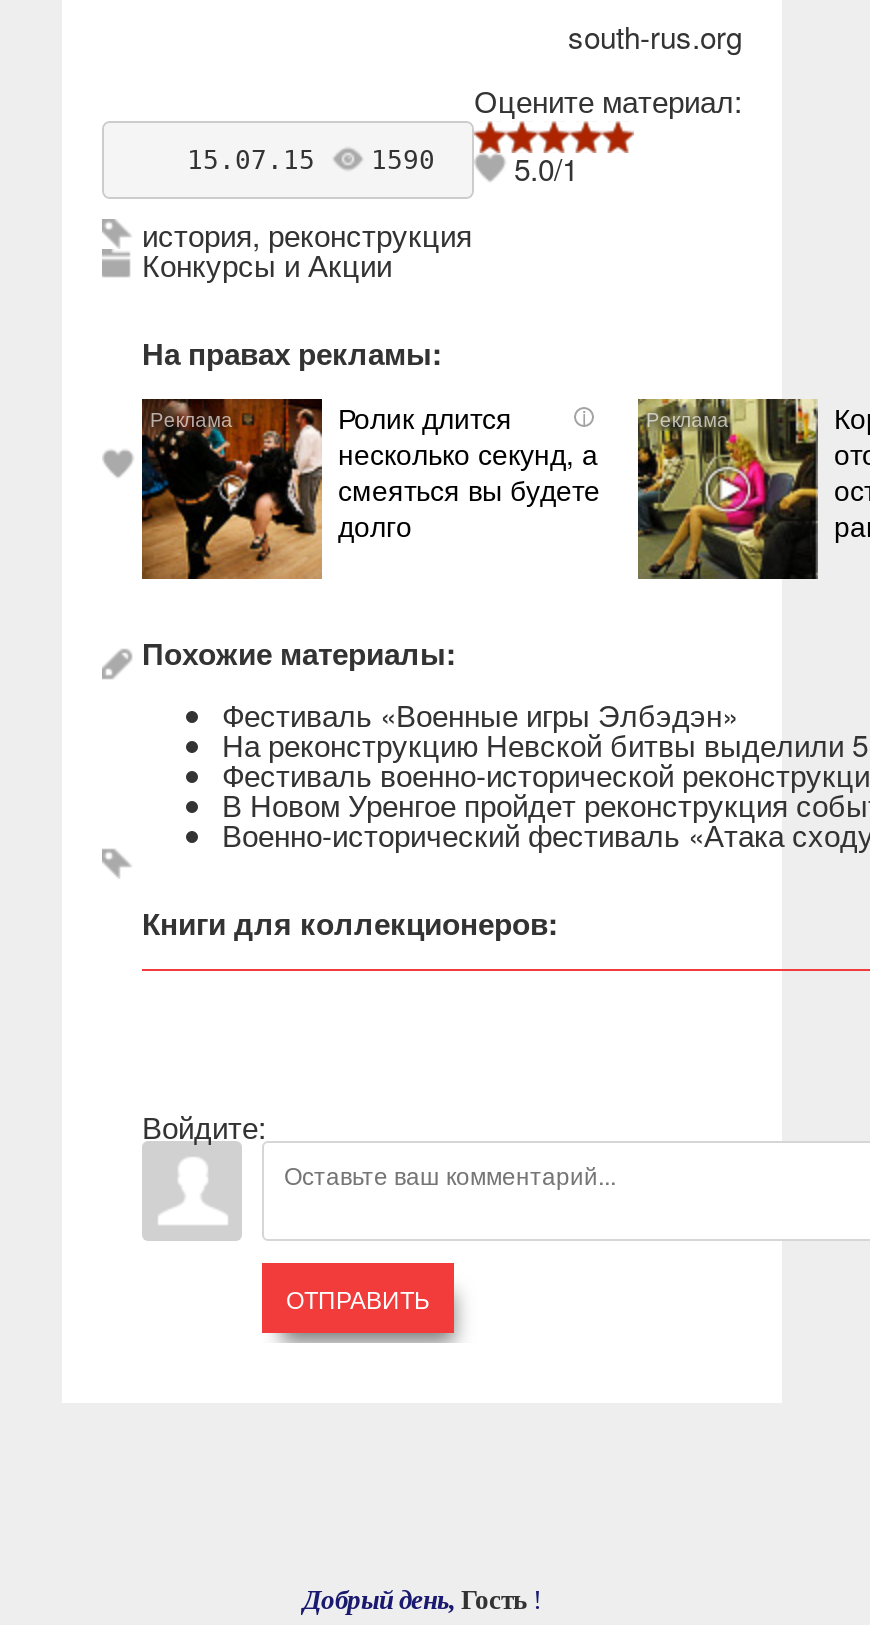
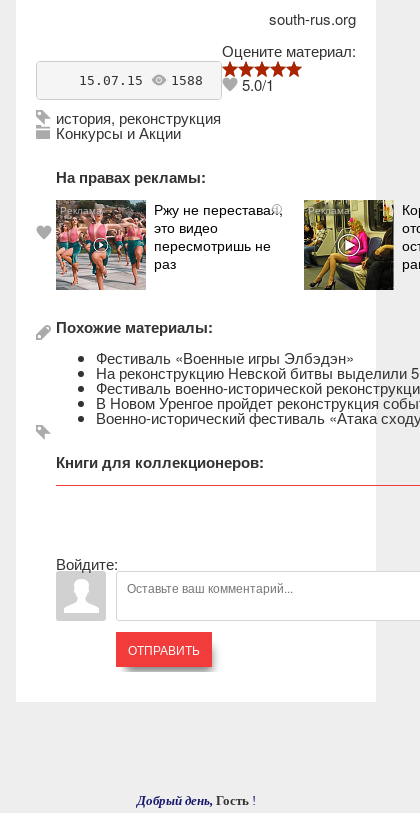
[123,144,435,174] 15.07.15 1590 -> [46,72,202,87] 15.07.15 1588
[140,397,600,581] [image] | Ролик длится | несколько секунд, а | смеяться вы будете | долго -> [55,199,283,291] [image] | Ржу не переставая, | это видео | пересмотришь не | раз

